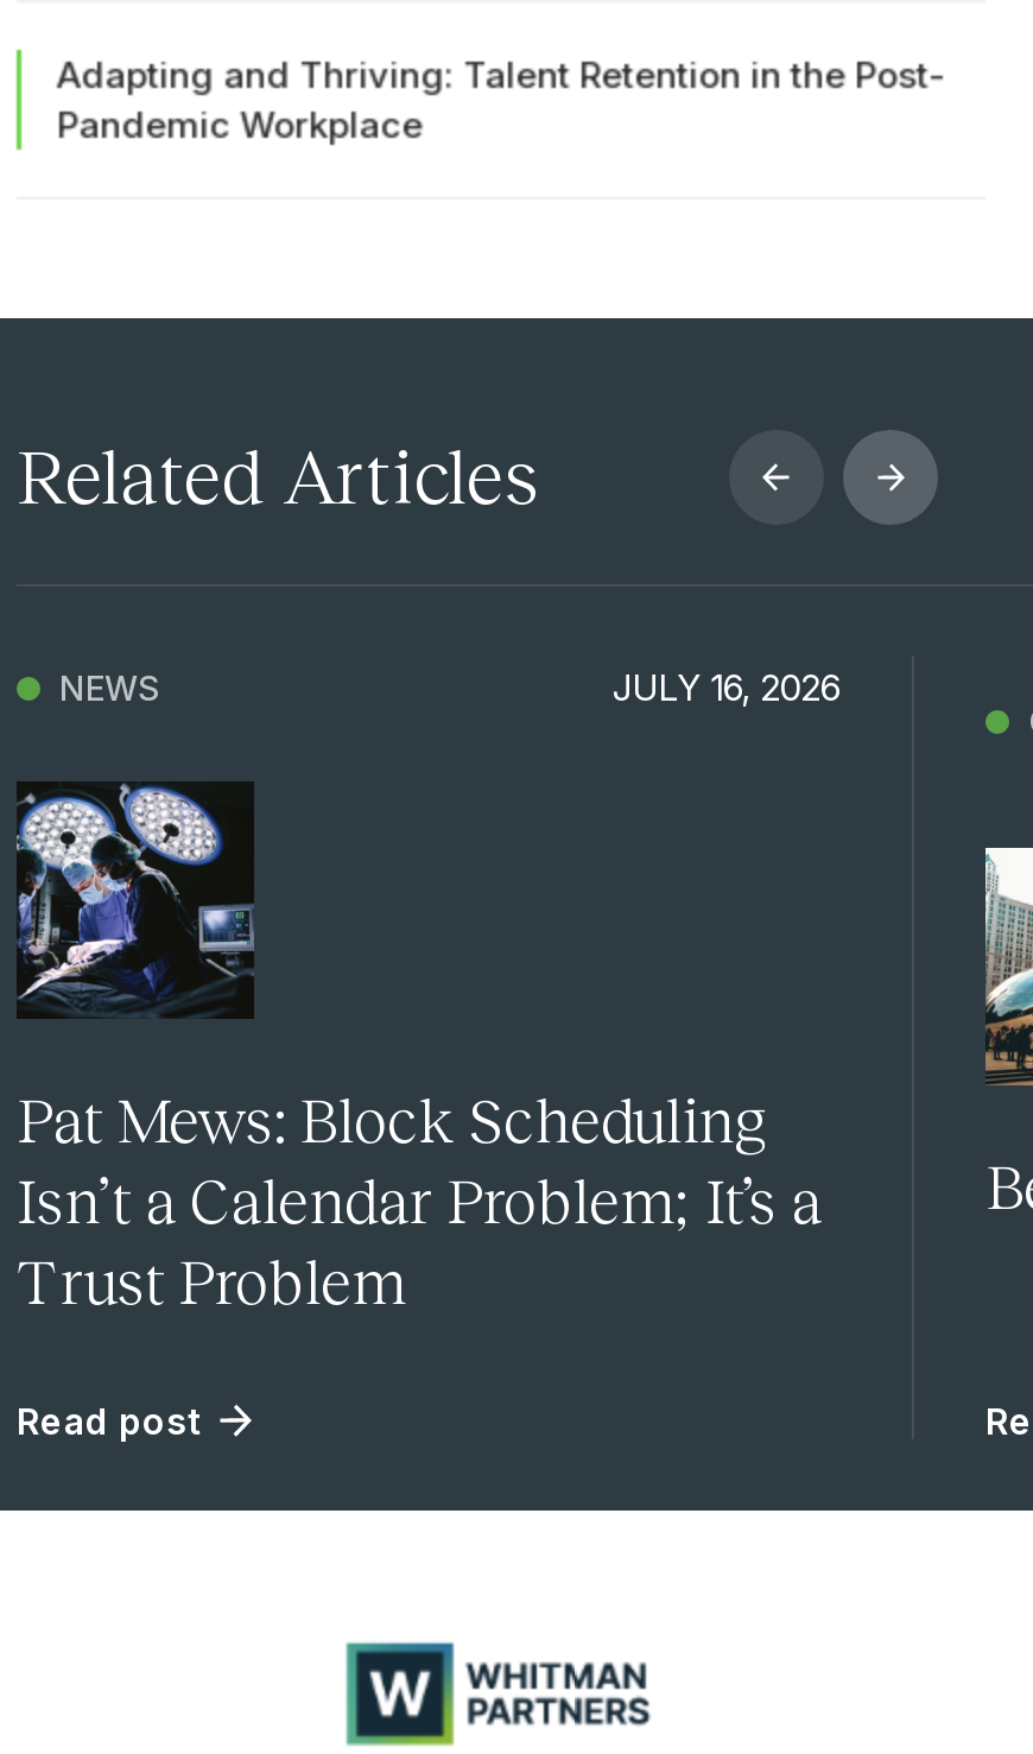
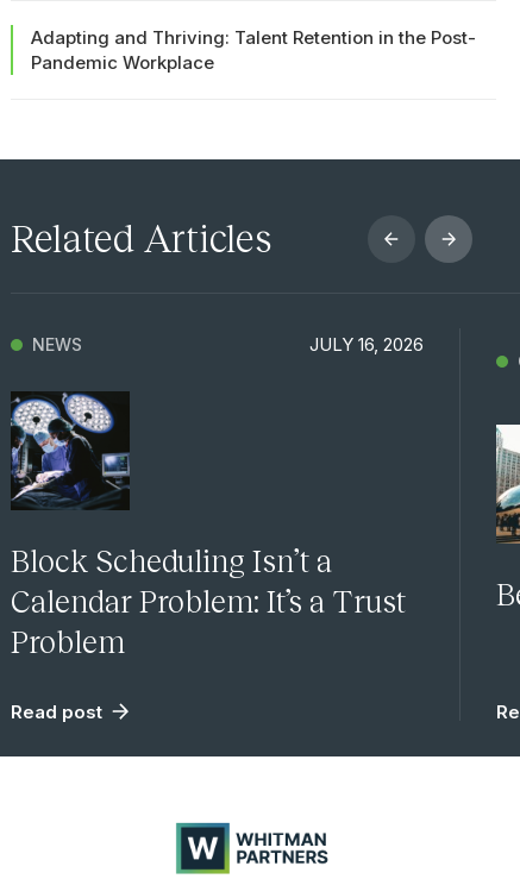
[17,1079,822,1317] Pat Mews: Block Scheduling | Isn’t a Calendar Problem; It’s a | Trust Problem -> [11,541,406,660] Block Scheduling Isn’t a | Calendar Problem: It’s a Trust | Problem

